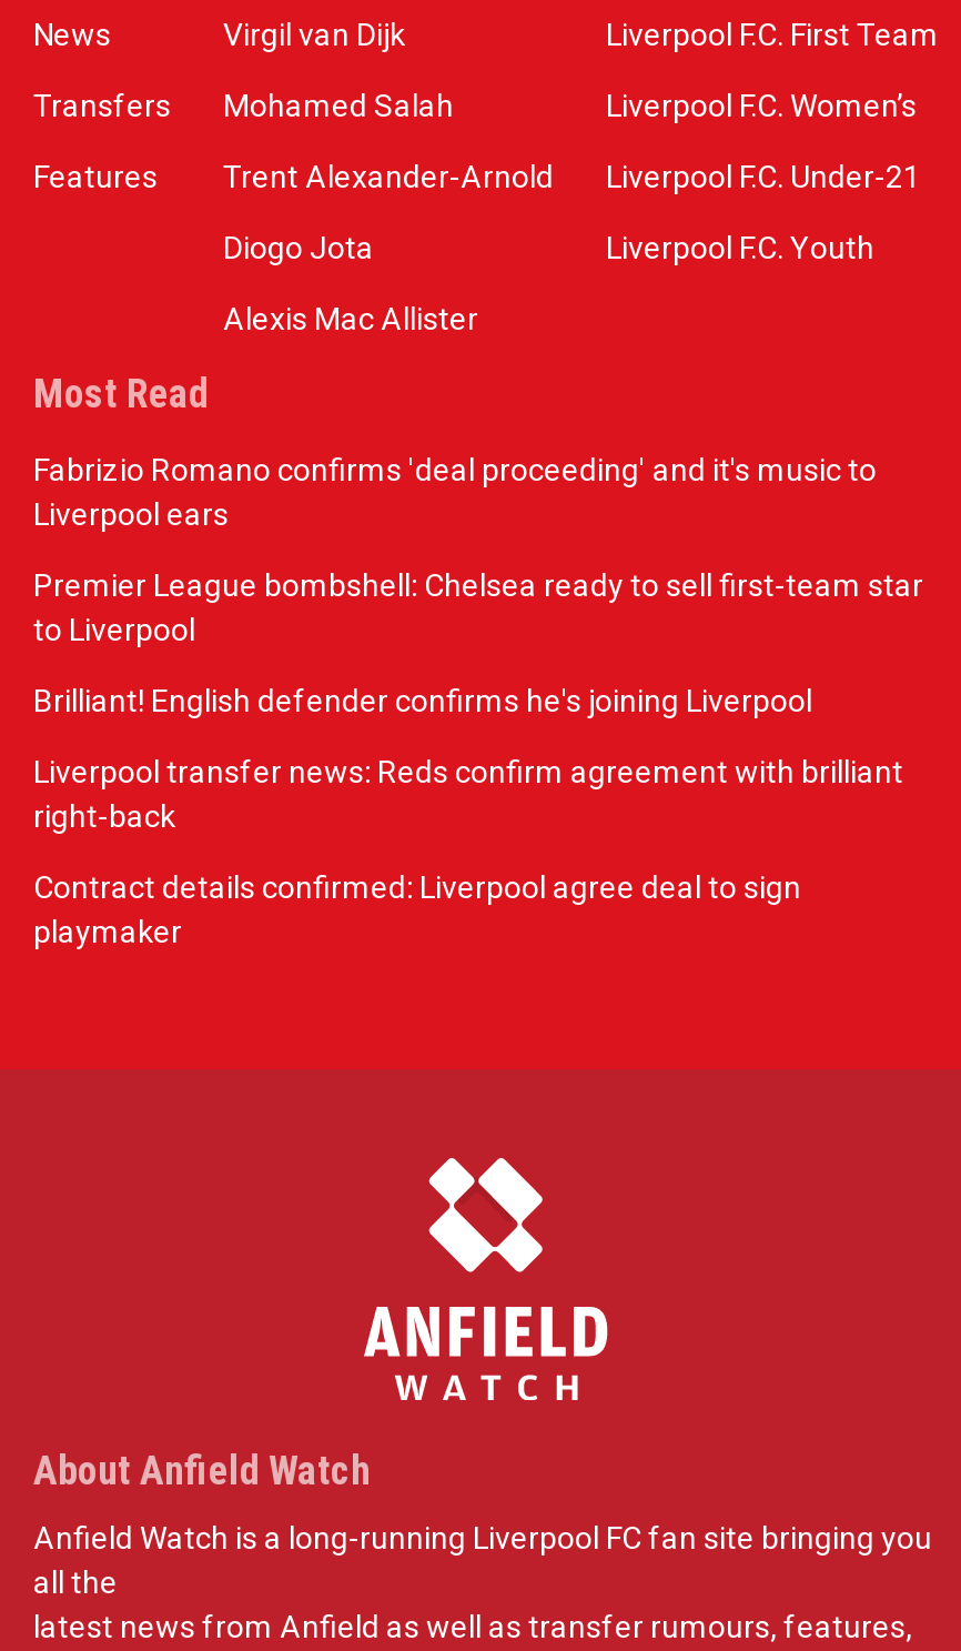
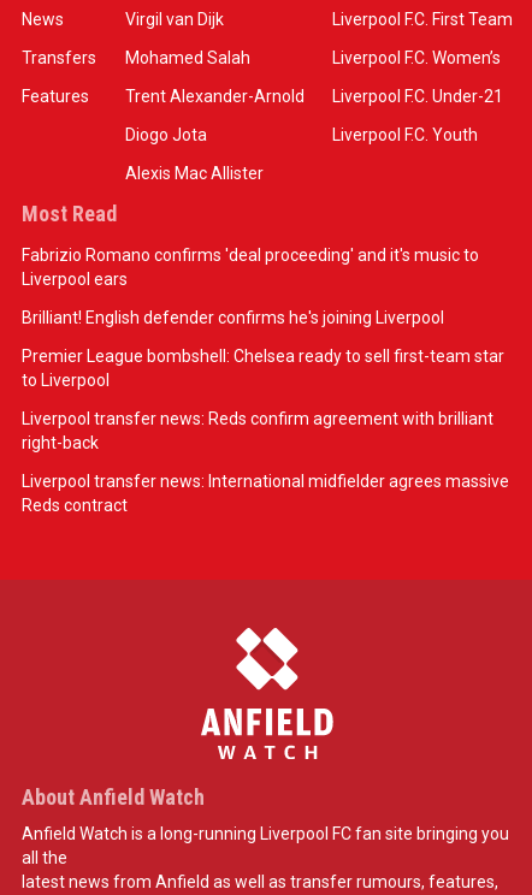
moved [33,568,923,648] -> [22,347,504,390]: Premier League bombshell: Chelsea ready to sell first-team star | to Liverpool
moved [33,683,812,719] -> [22,308,444,327]: Brilliant! English defender confirms he's joining Liverpool
[33,870,801,950] Contract details confirmed: Liverpool agree deal to sign | playmaker -> [22,472,509,515] Liverpool transfer news: International midfielder agrees massive | Reds contract

